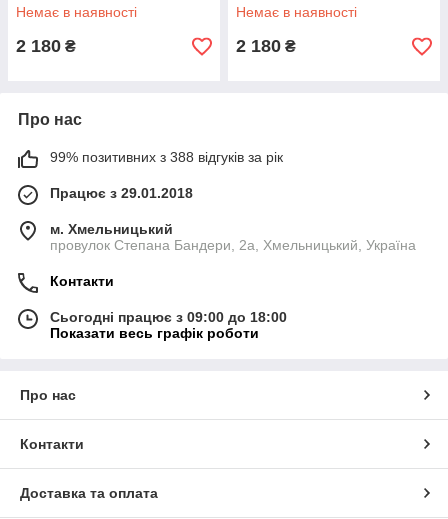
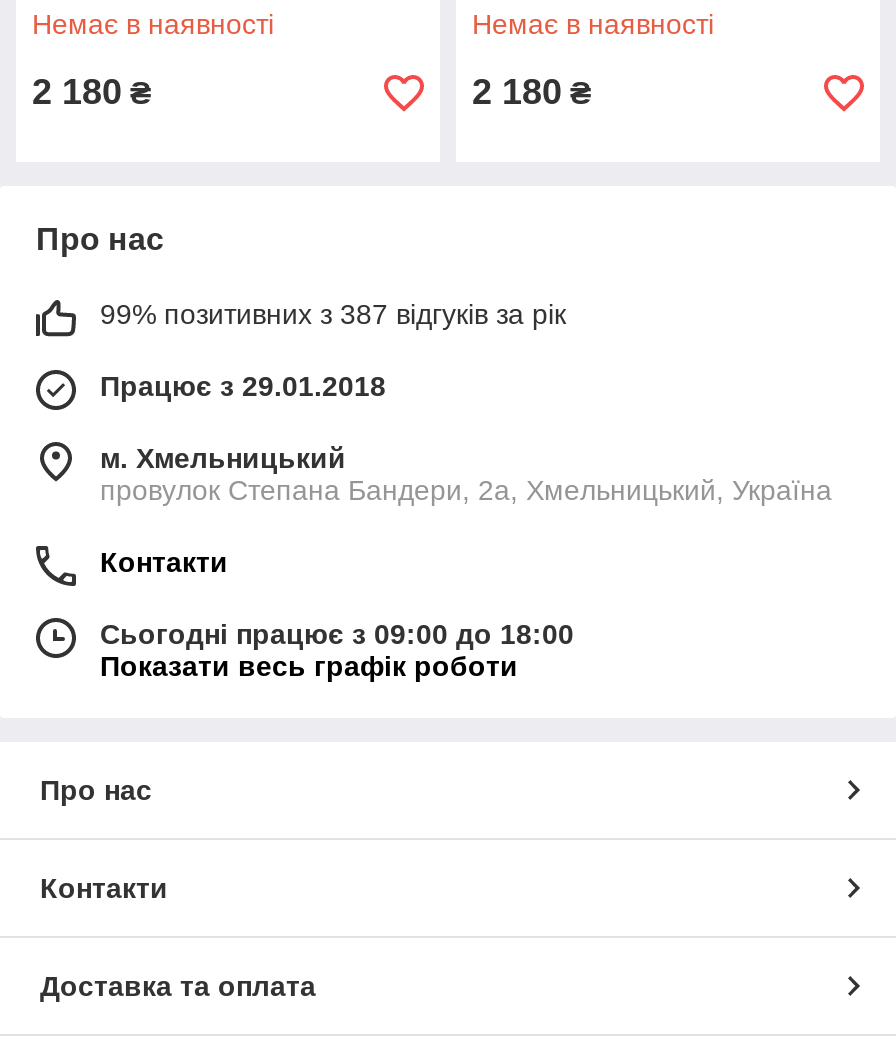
[50,149,283,165] 99% позитивних з 388 відгуків за рік -> [100,298,566,330] 99% позитивних з 387 відгуків за рік

